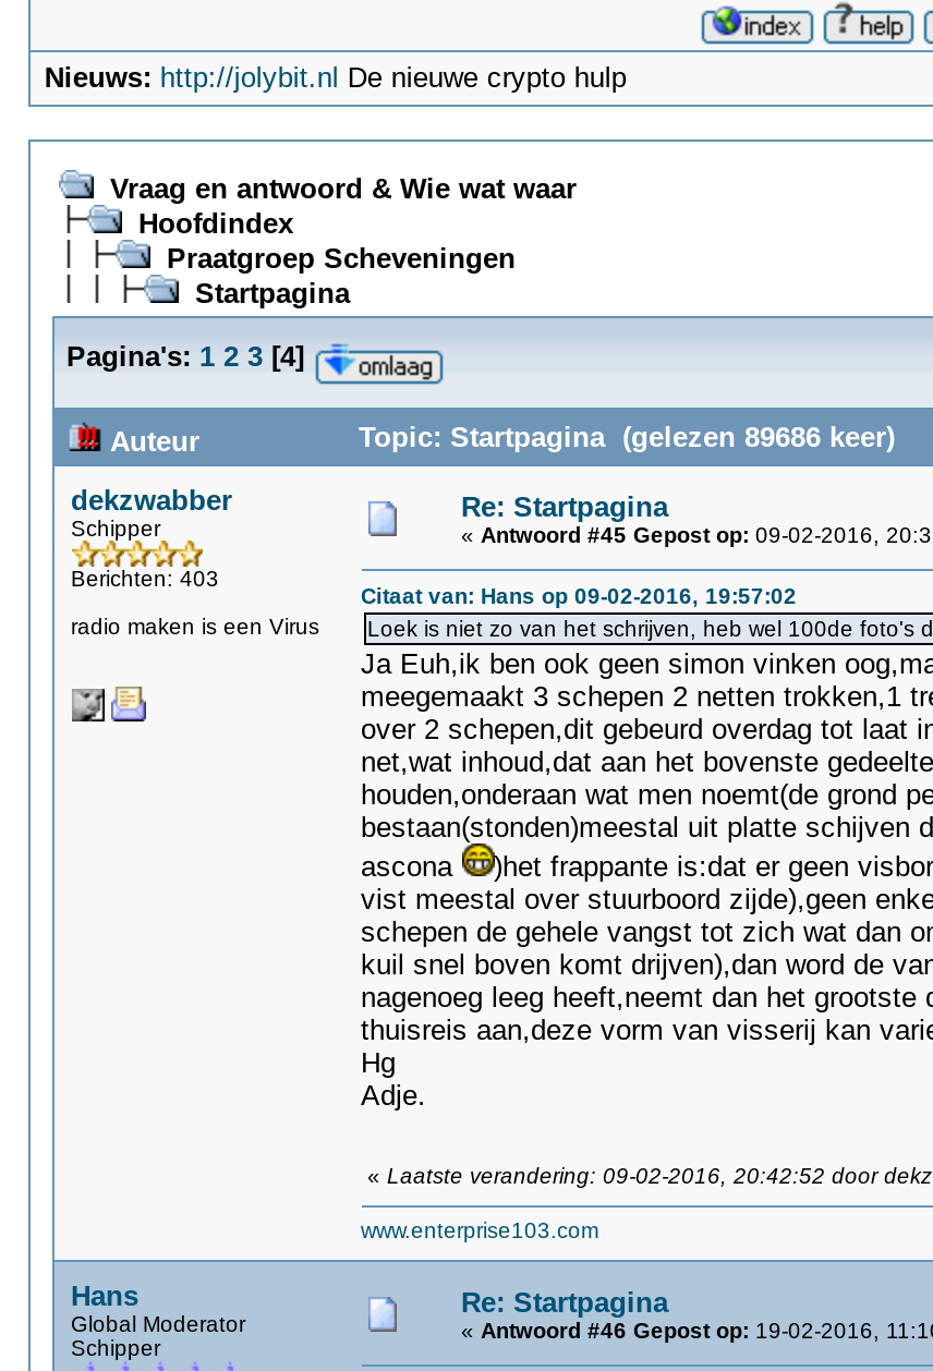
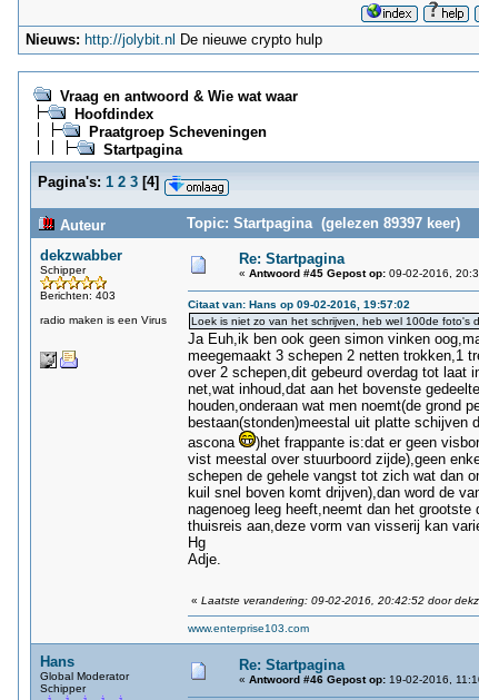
[359,421,895,453] Topic: Startpagina (gelezen 89686 keer) -> [186,215,460,231] Topic: Startpagina (gelezen 89397 keer)

